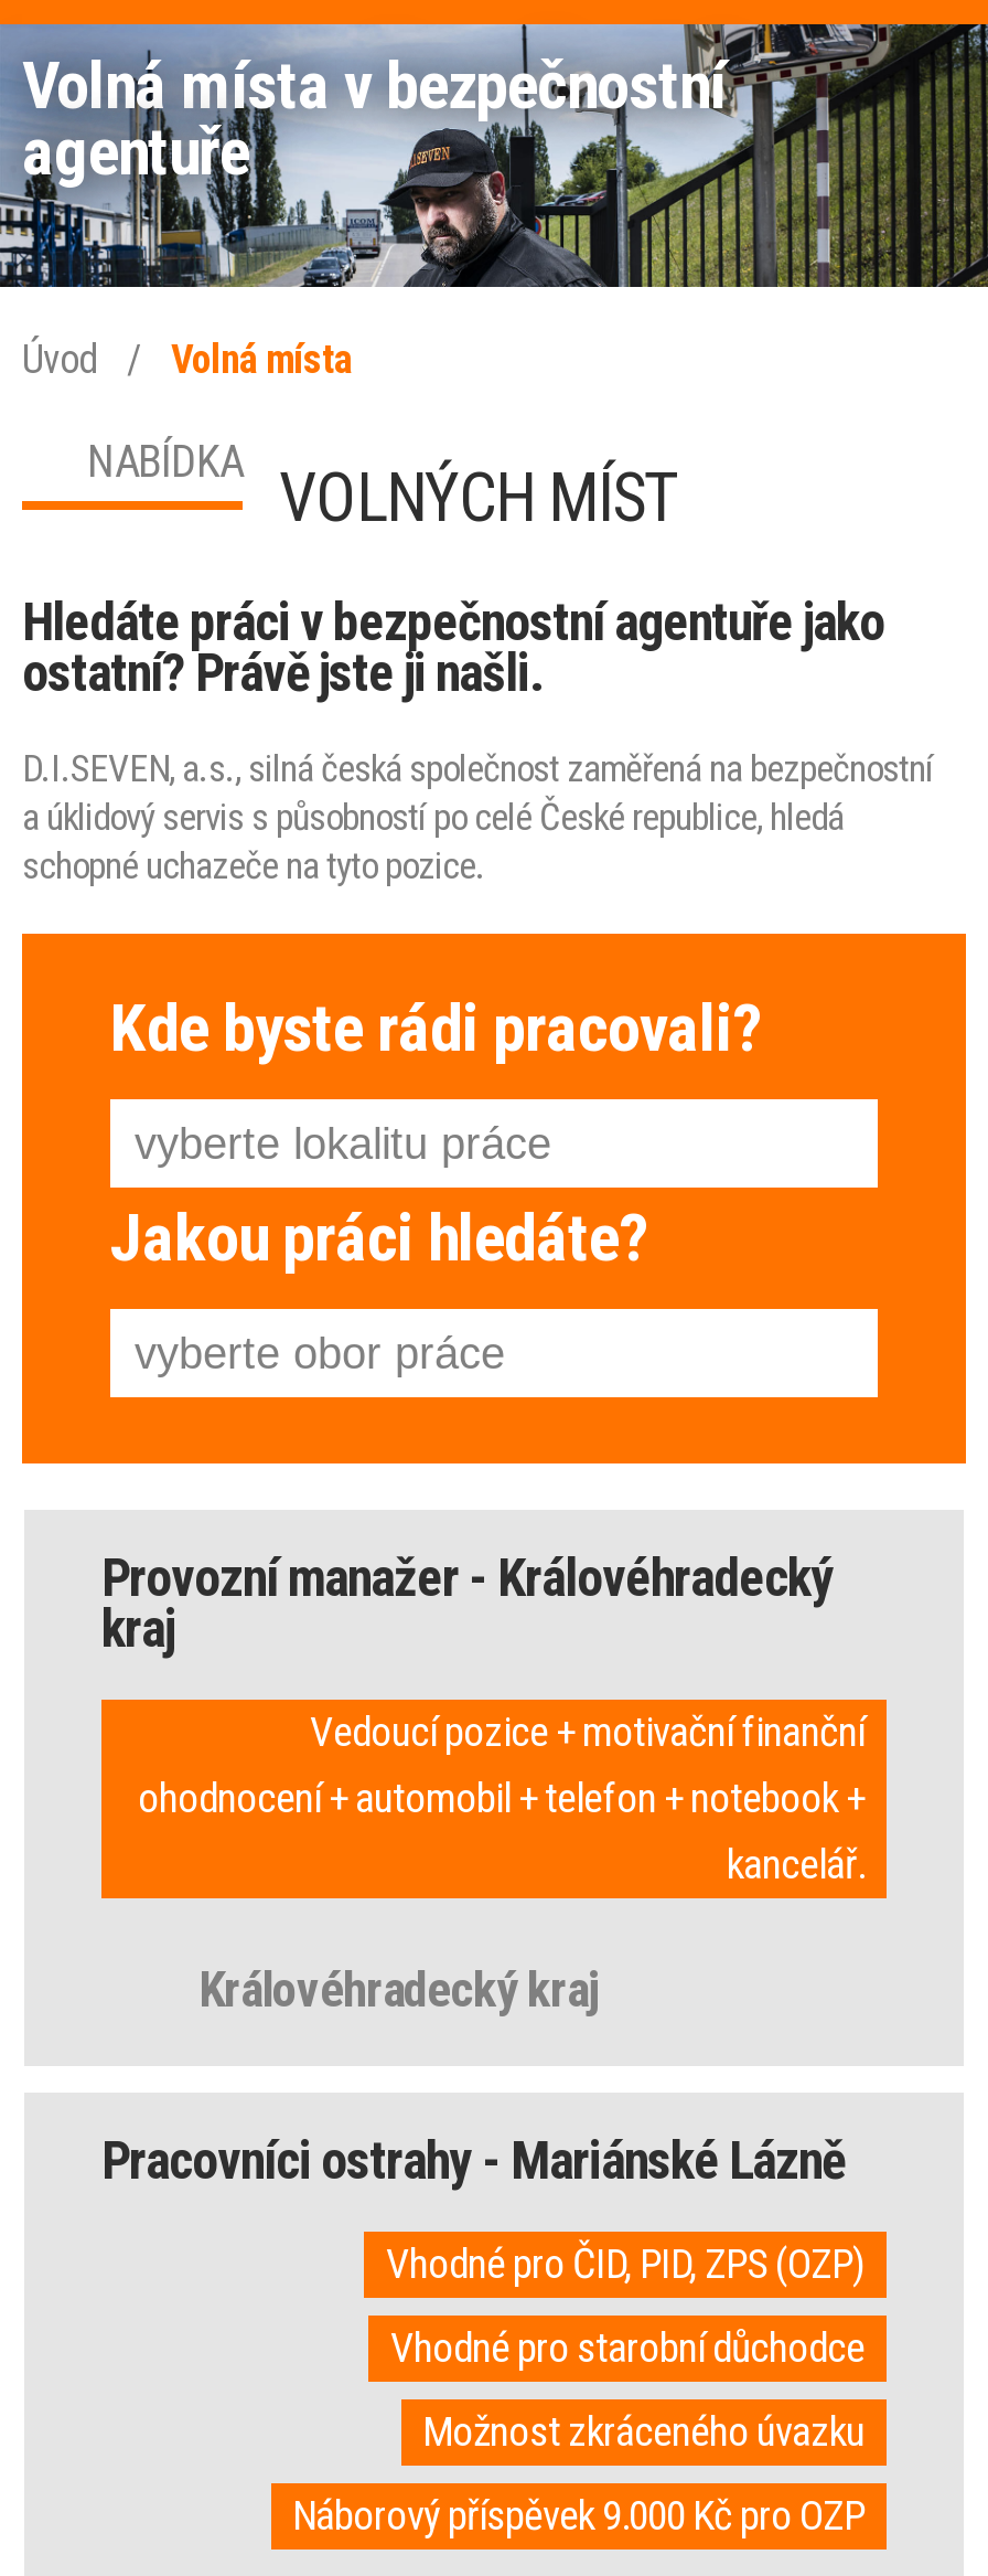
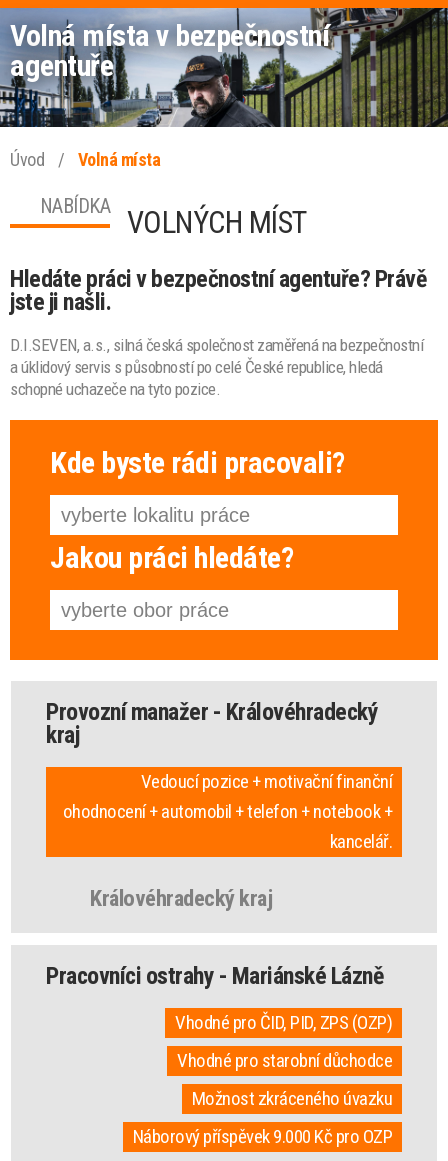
[22,591,884,704] Hledáte práci v bezpečnostní agentuře jako | ostatní? Právě jste ji našli. -> [10,265,426,316] Hledáte práci v bezpečnostní agentuře? Právě | jste ji našli.

